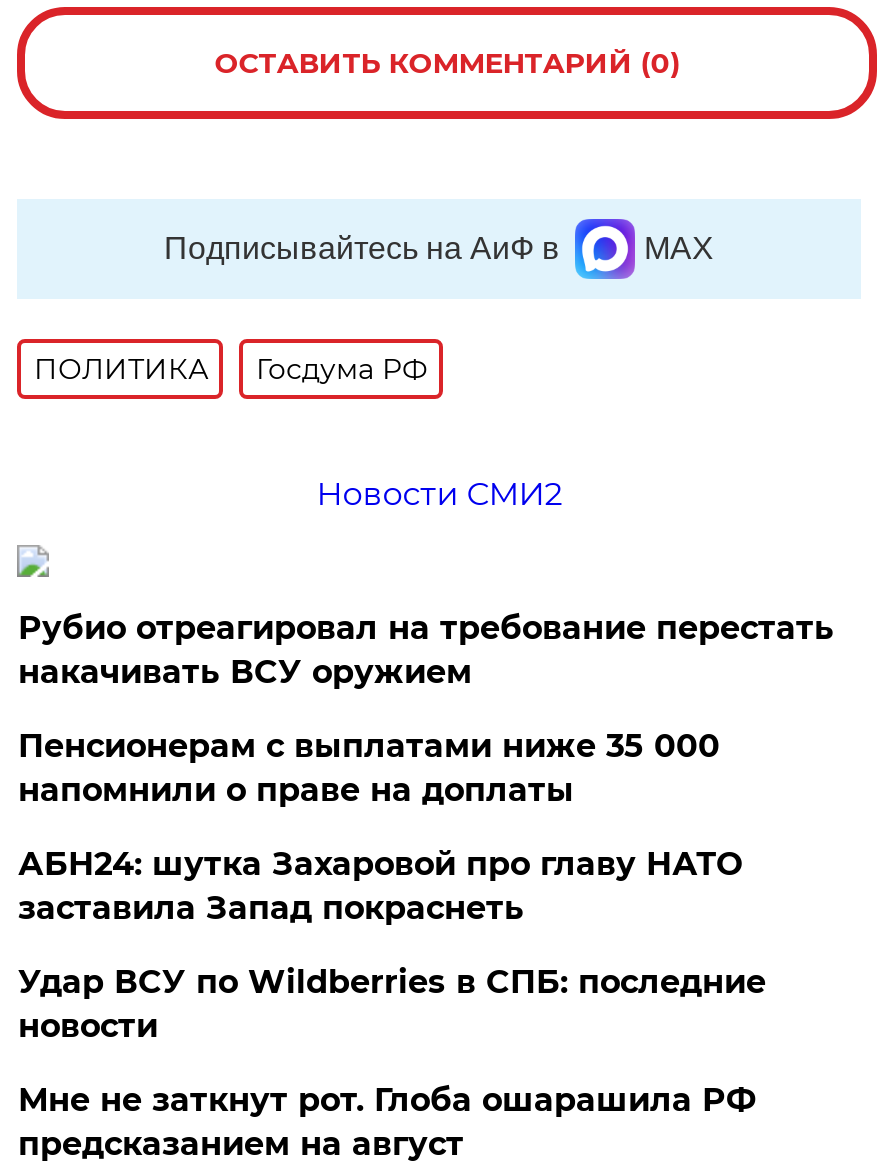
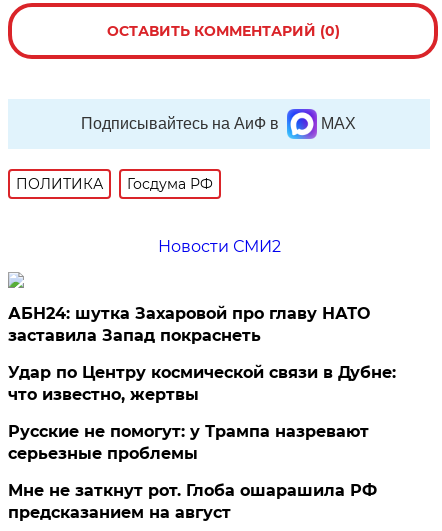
[18,609,834,809] Рубио отреагировал на требование перестать | накачивать ВСУ оружием | Пенсионерам с выплатами ниже 35 000 | напомнили о праве на доплаты -> none
moved [18,845,742,927] -> [8,304,370,345]: АБН24: шутка Захаровой про главу НАТО | заставила Запад покраснеть
[18,963,766,1045] Удар ВСУ по Wildberries в СПБ: последние | новости -> [8,363,396,463] Удар по Центру космической связи в Дубне: | что известно, жертвы | Русские не помогут: у Трампа назревают | серьезные проблемы

